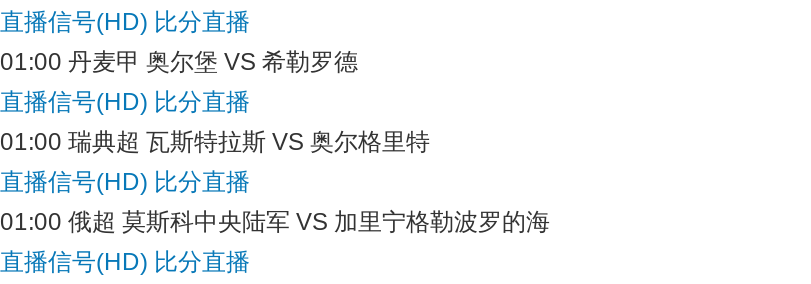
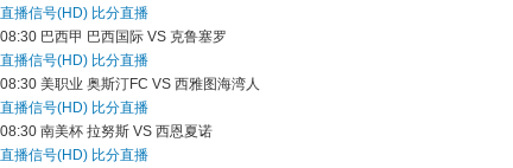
[0,48,358,76] 01:00 丹麦甲奥尔堡 VS 希勒罗德 -> [0,28,227,45] 08:30 巴西甲巴西国际 VS 克鲁塞罗
[0,128,430,156] 01:00 瑞典超瓦斯特拉斯 VS 奥尔格里特 -> [0,76,260,92] 08:30 美职业奥斯汀FC VS 西雅图海湾人
[0,208,550,236] 01:00 俄超莫斯科中央陆军 VS 加里宁格勒波罗的海 -> [0,123,213,140] 08:30 南美杯拉努斯 VS 西恩夏诺

